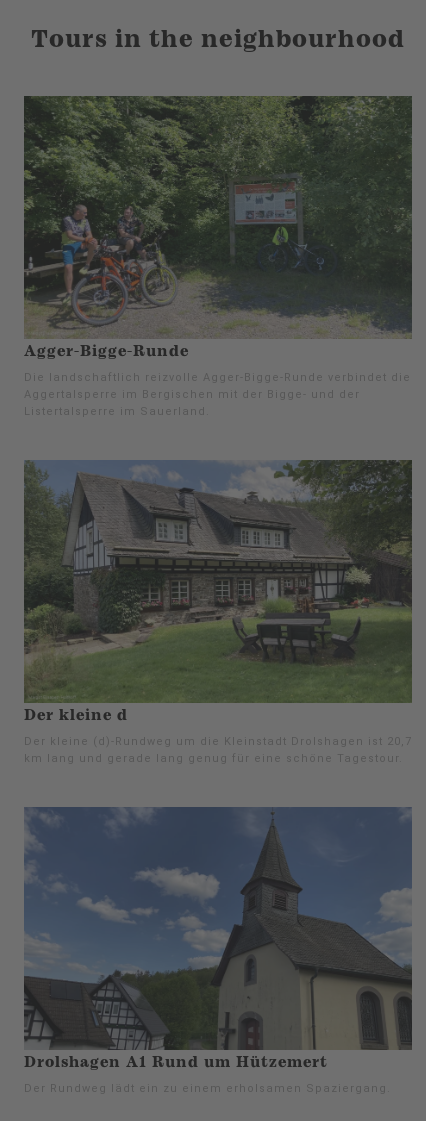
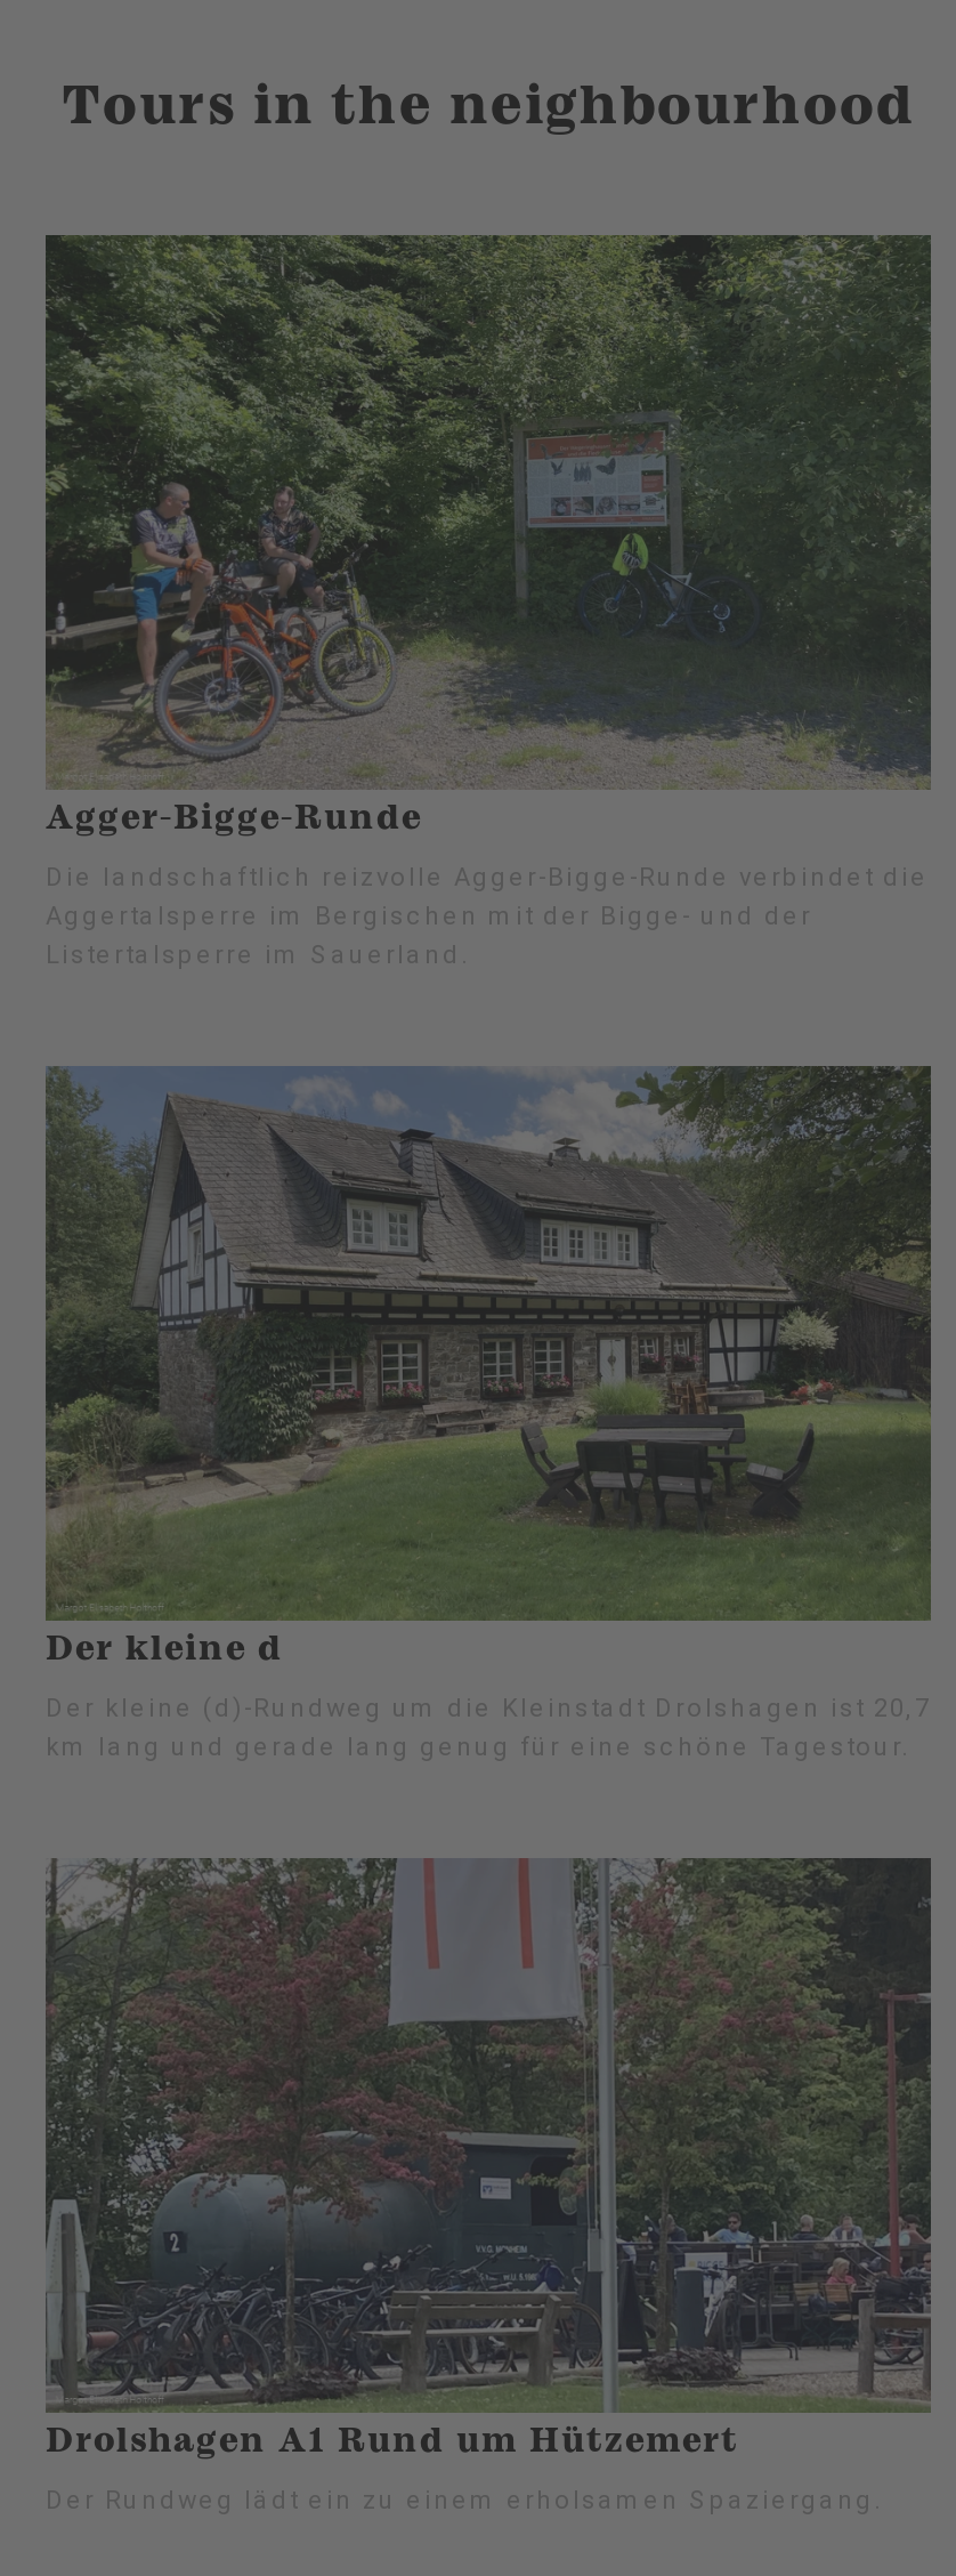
[23,806,413,1050] [image] -> [43,1856,933,2413] [image]

